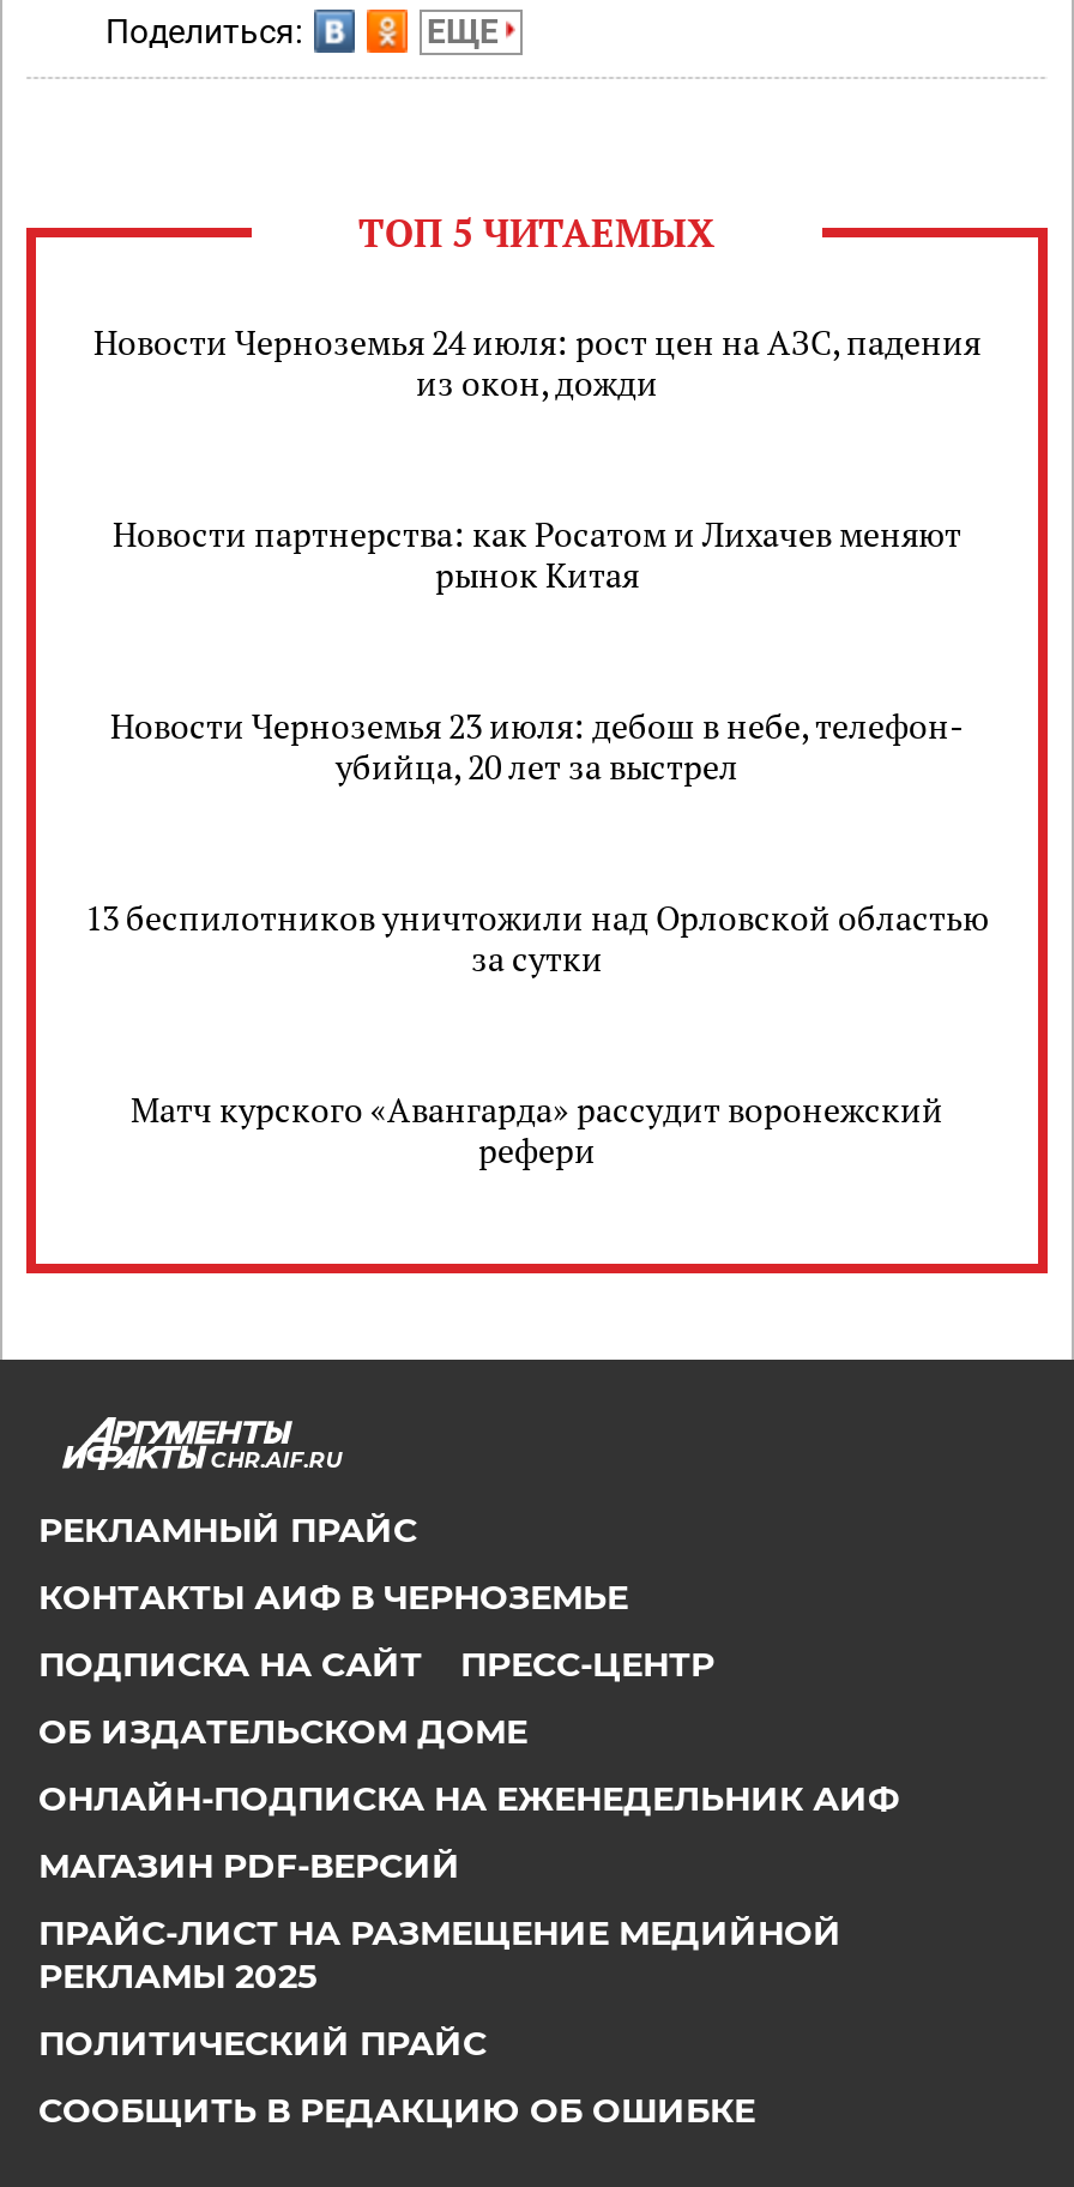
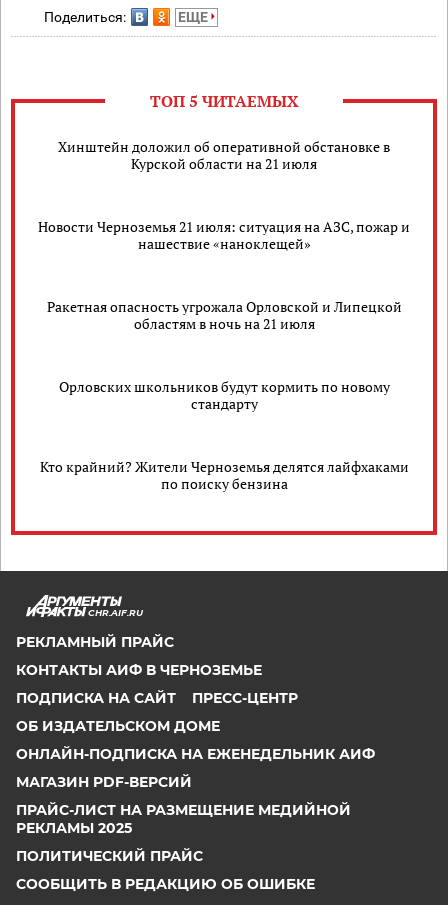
[93,318,981,405] Новости Черноземья 24 июля: рост цен на АЗС, падения | из окон, дожди -> [58,137,390,173] Хинштейн доложил об оперативной обстановке в | Курской области на 21 июля
[113,510,961,596] Новости партнерства: как Росатом и Лихачев меняют | рынок Китая -> [38,217,410,253] Новости Черноземья 21 июля: ситуация на АЗС, пожар и | нашествие «наноклещей»
[110,702,964,788] Новости Черноземья 23 июля: дебош в небе, телефон- | убийца, 20 лет за выстрел -> [46,297,401,333] Ракетная опасность угрожала Орловской и Липецкой | областям в ночь на 21 июля
[85,894,989,980] 13 беспилотников уничтожили над Орловской областью | за сутки -> [58,377,389,413] Орловских школьников будут кормить по новому | стандарту
[131,1086,943,1172] Матч курского «Авангарда» рассудит воронежский | рефери -> [39,457,408,493] Кто крайний? Жители Черноземья делятся лайфхаками | по поиску бензина

